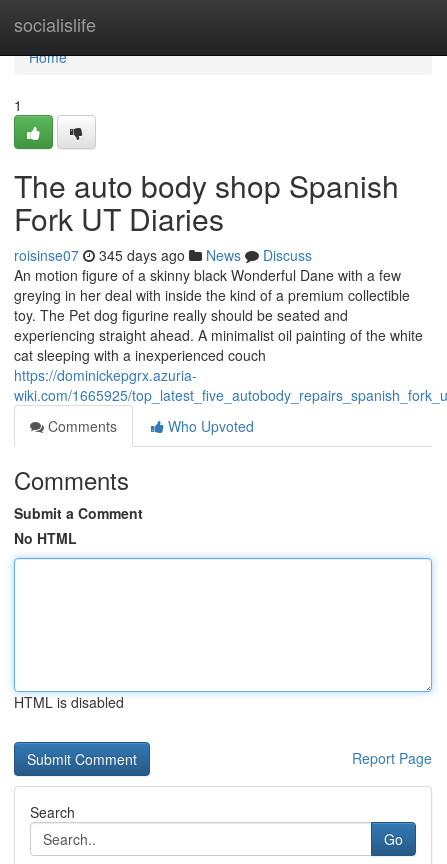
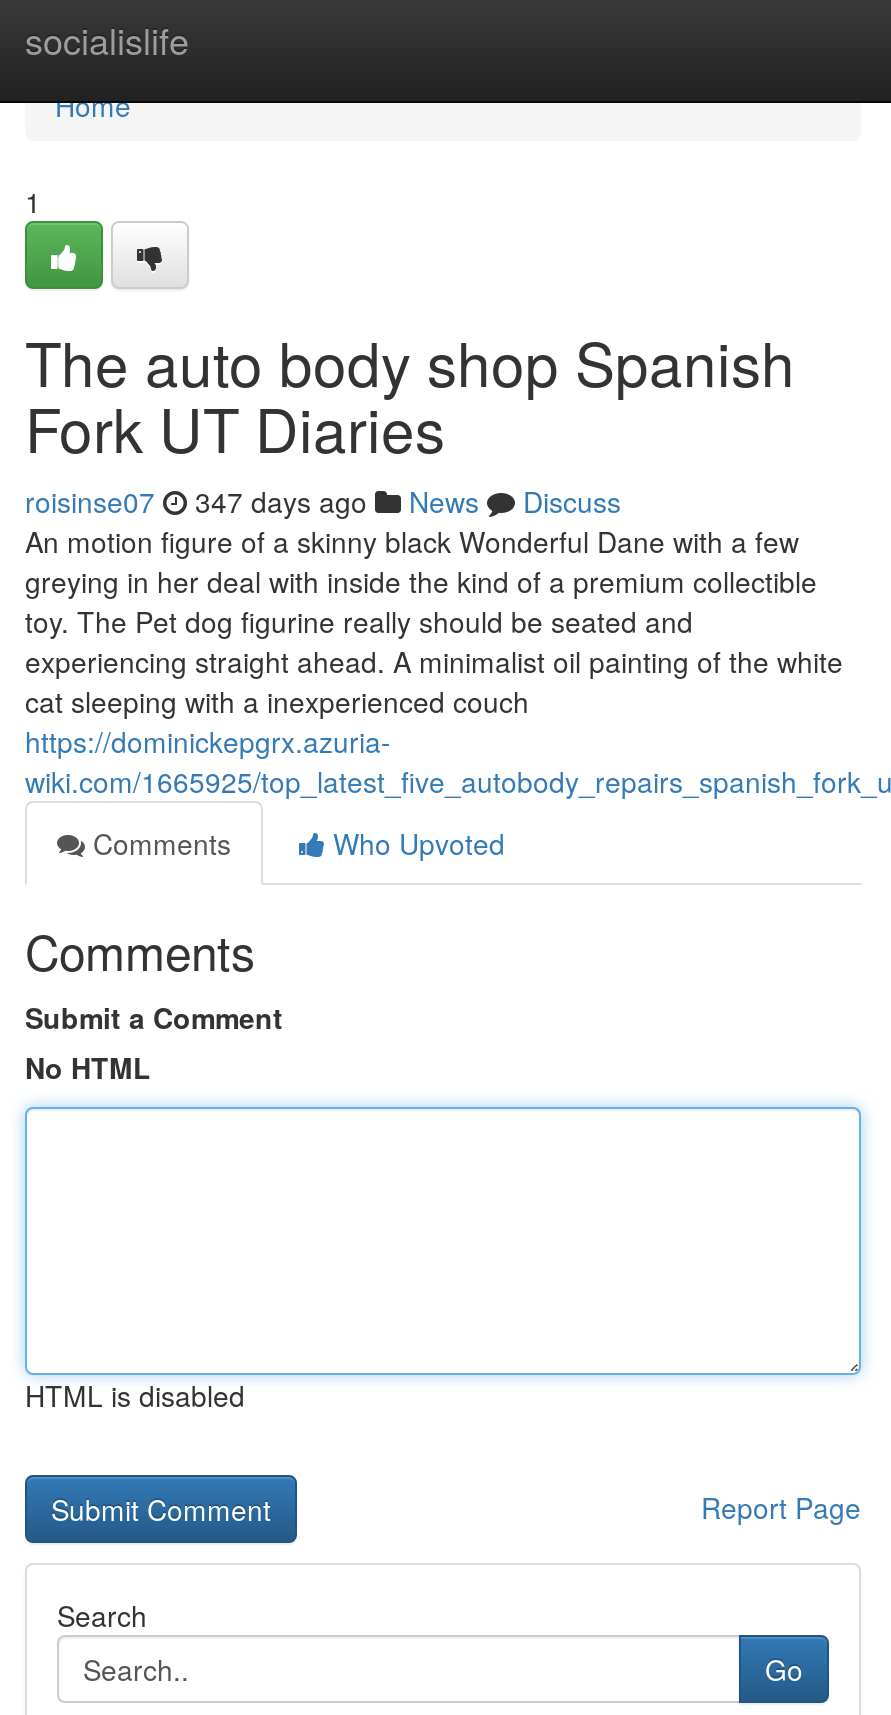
[14,245,312,265] roisinse07 345 days ago News Discuss -> [25,481,621,521] roisinse07 347 days ago News Discuss

